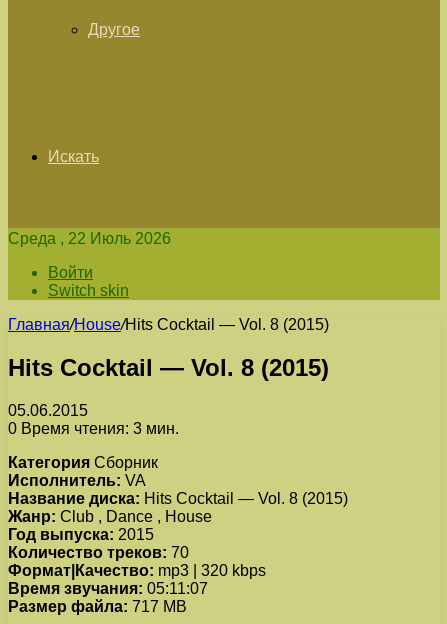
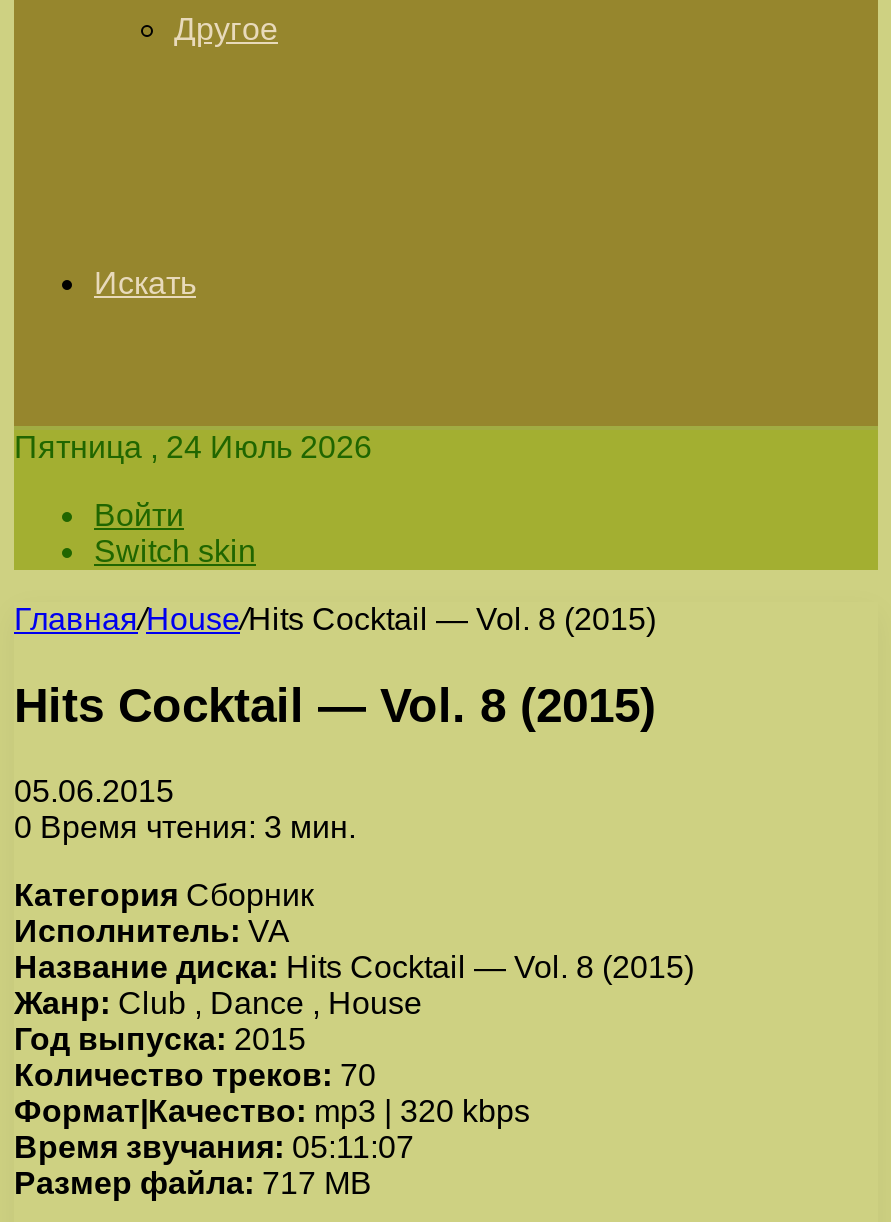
[8,230,171,247] Среда , 22 Июль 2026 -> [14,430,372,464] Пятница , 24 Июль 2026

